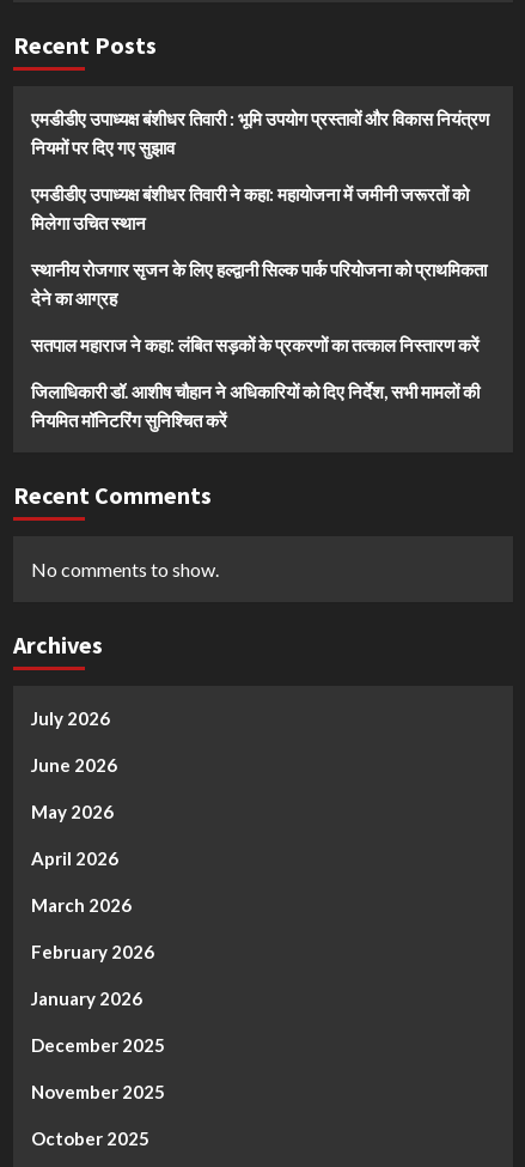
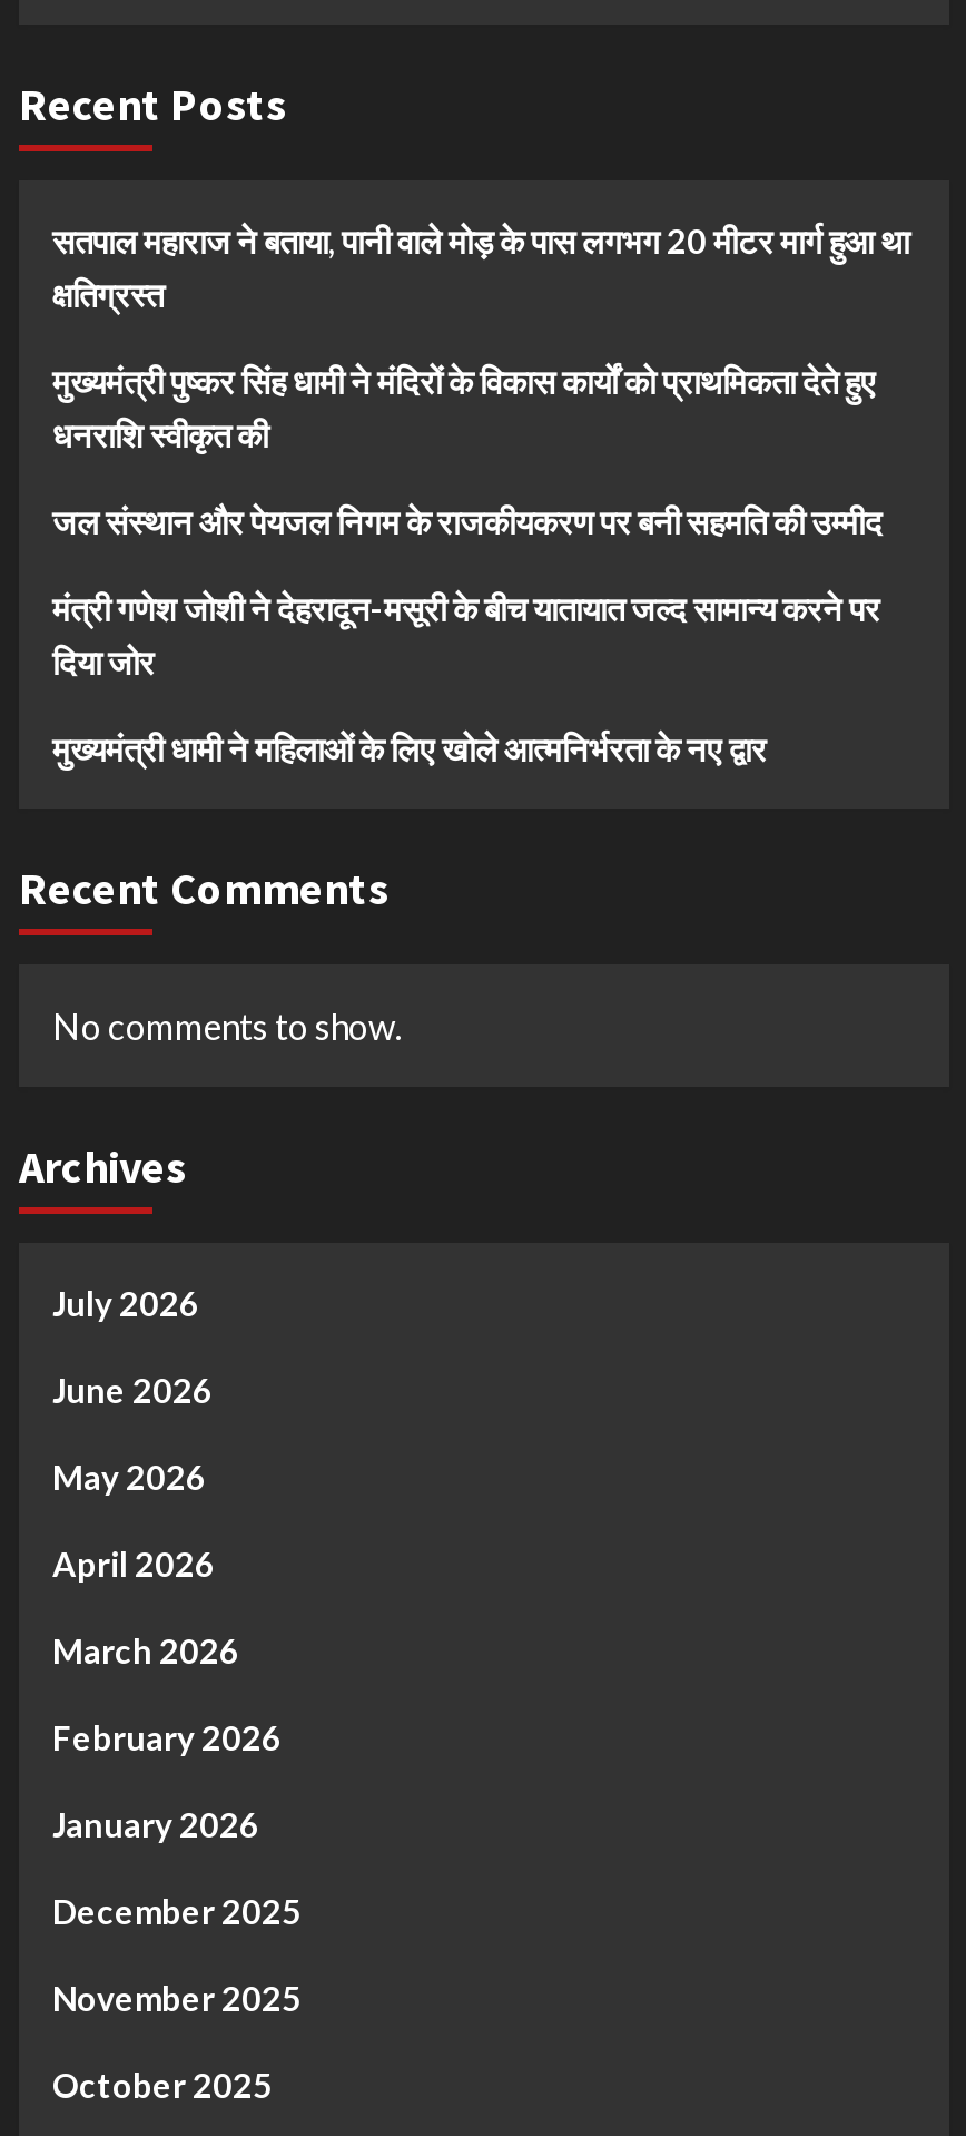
[31,108,489,158] एमडीडीए उपाध्यक्ष बंशीधर तिवारी : भूमि उपयोग प्रस्तावों और विकास नियंत्रण | नियमों पर दिए गए सुझाव -> [52,221,909,315] सतपाल महाराज ने बताया, पानी वाले मोड़ के पास लगभग 20 मीटर मार्ग हुआ था | क्षतिग्रस्त
[31,184,469,234] एमडीडीए उपाध्यक्ष बंशीधर तिवारी ने कहा: महायोजना में जमीनी जरूरतों को | मिलेगा उचित स्थान -> [52,362,876,455] मुख्यमंत्री पुष्कर सिंह धामी ने मंदिरों के विकास कार्यों को प्राथमिकता देते हुए | धनराशि स्वीकृत की
[31,259,487,309] स्थानीय रोजगार सृजन के लिए हल्द्वानी सिल्क पार्क परियोजना को प्राथमिकता | देने का आग्रह -> [52,502,883,542] जल संस्थान और पेयजल निगम के राजकीयकरण पर बनी सहमति की उम्मीद
[31,334,480,356] सतपाल महाराज ने कहा: लंबित सड़कों के प्रकरणों का तत्काल निस्तारण करें -> [52,589,880,682] मंत्री गणेश जोशी ने देहरादून-मसूरी के बीच यातायात जल्द सामान्य करने पर | दिया जोर
[31,381,480,431] जिलाधिकारी डॉ. आशीष चौहान ने अधिकारियों को दिए निर्देश, सभी मामलों की | नियमित मॉनिटरिंग सुनिश्चित करें -> [52,729,767,769] मुख्यमंत्री धामी ने महिलाओं के लिए खोले आत्मनिर्भरता के नए द्वार

